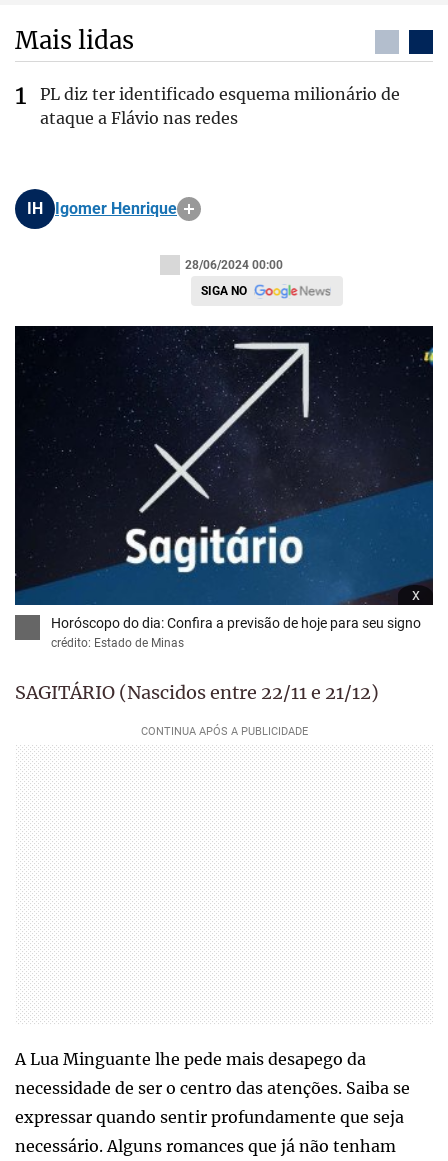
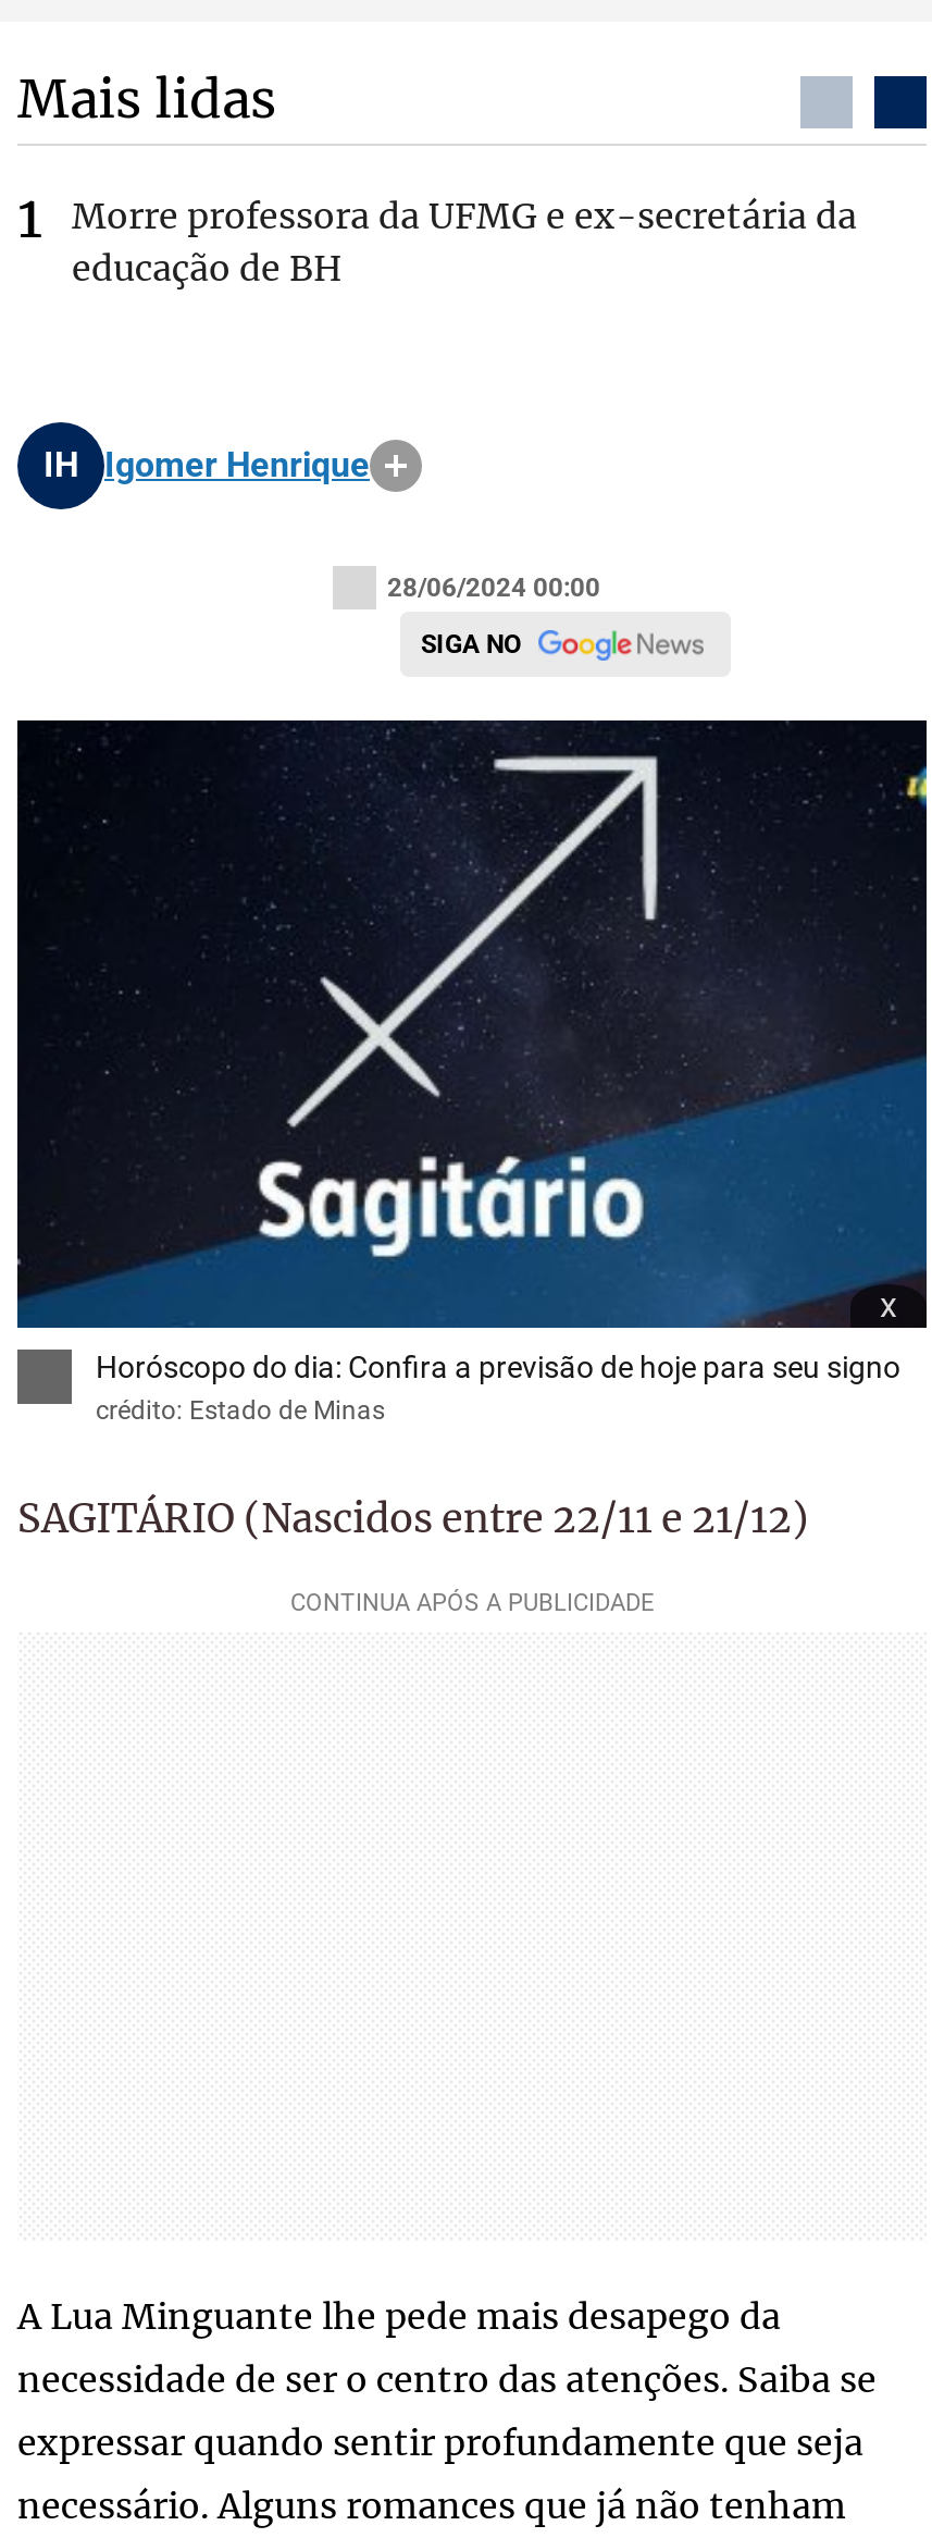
[40,84,400,128] PL diz ter identificado esquema milionário de | ataque a Flávio nas redes -> [72,194,857,289] Morre professora da UFMG e ex-secretária da | educação de BH

